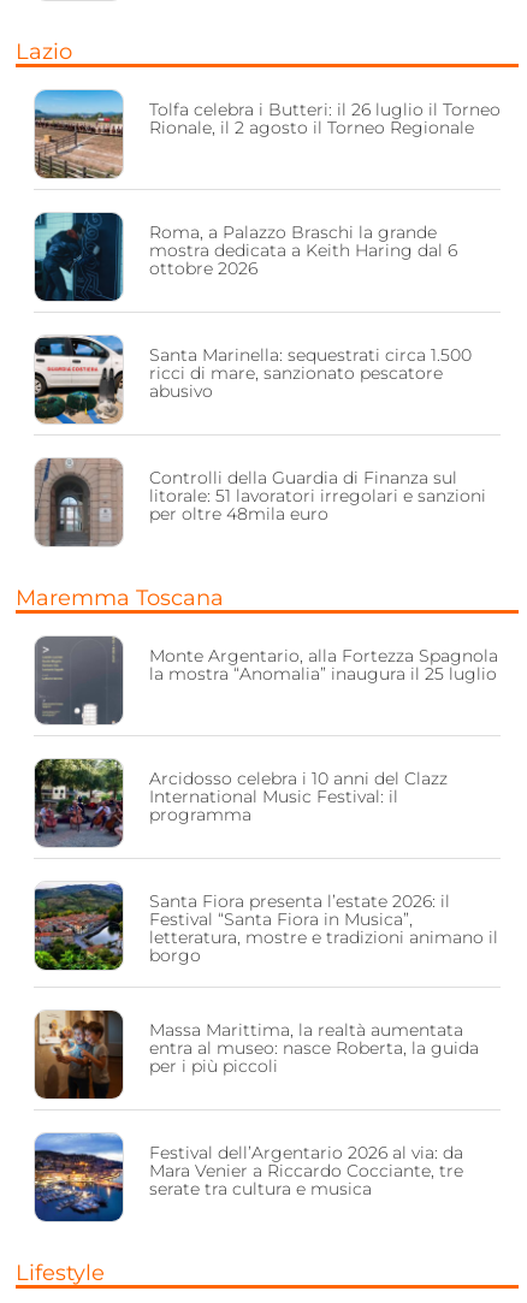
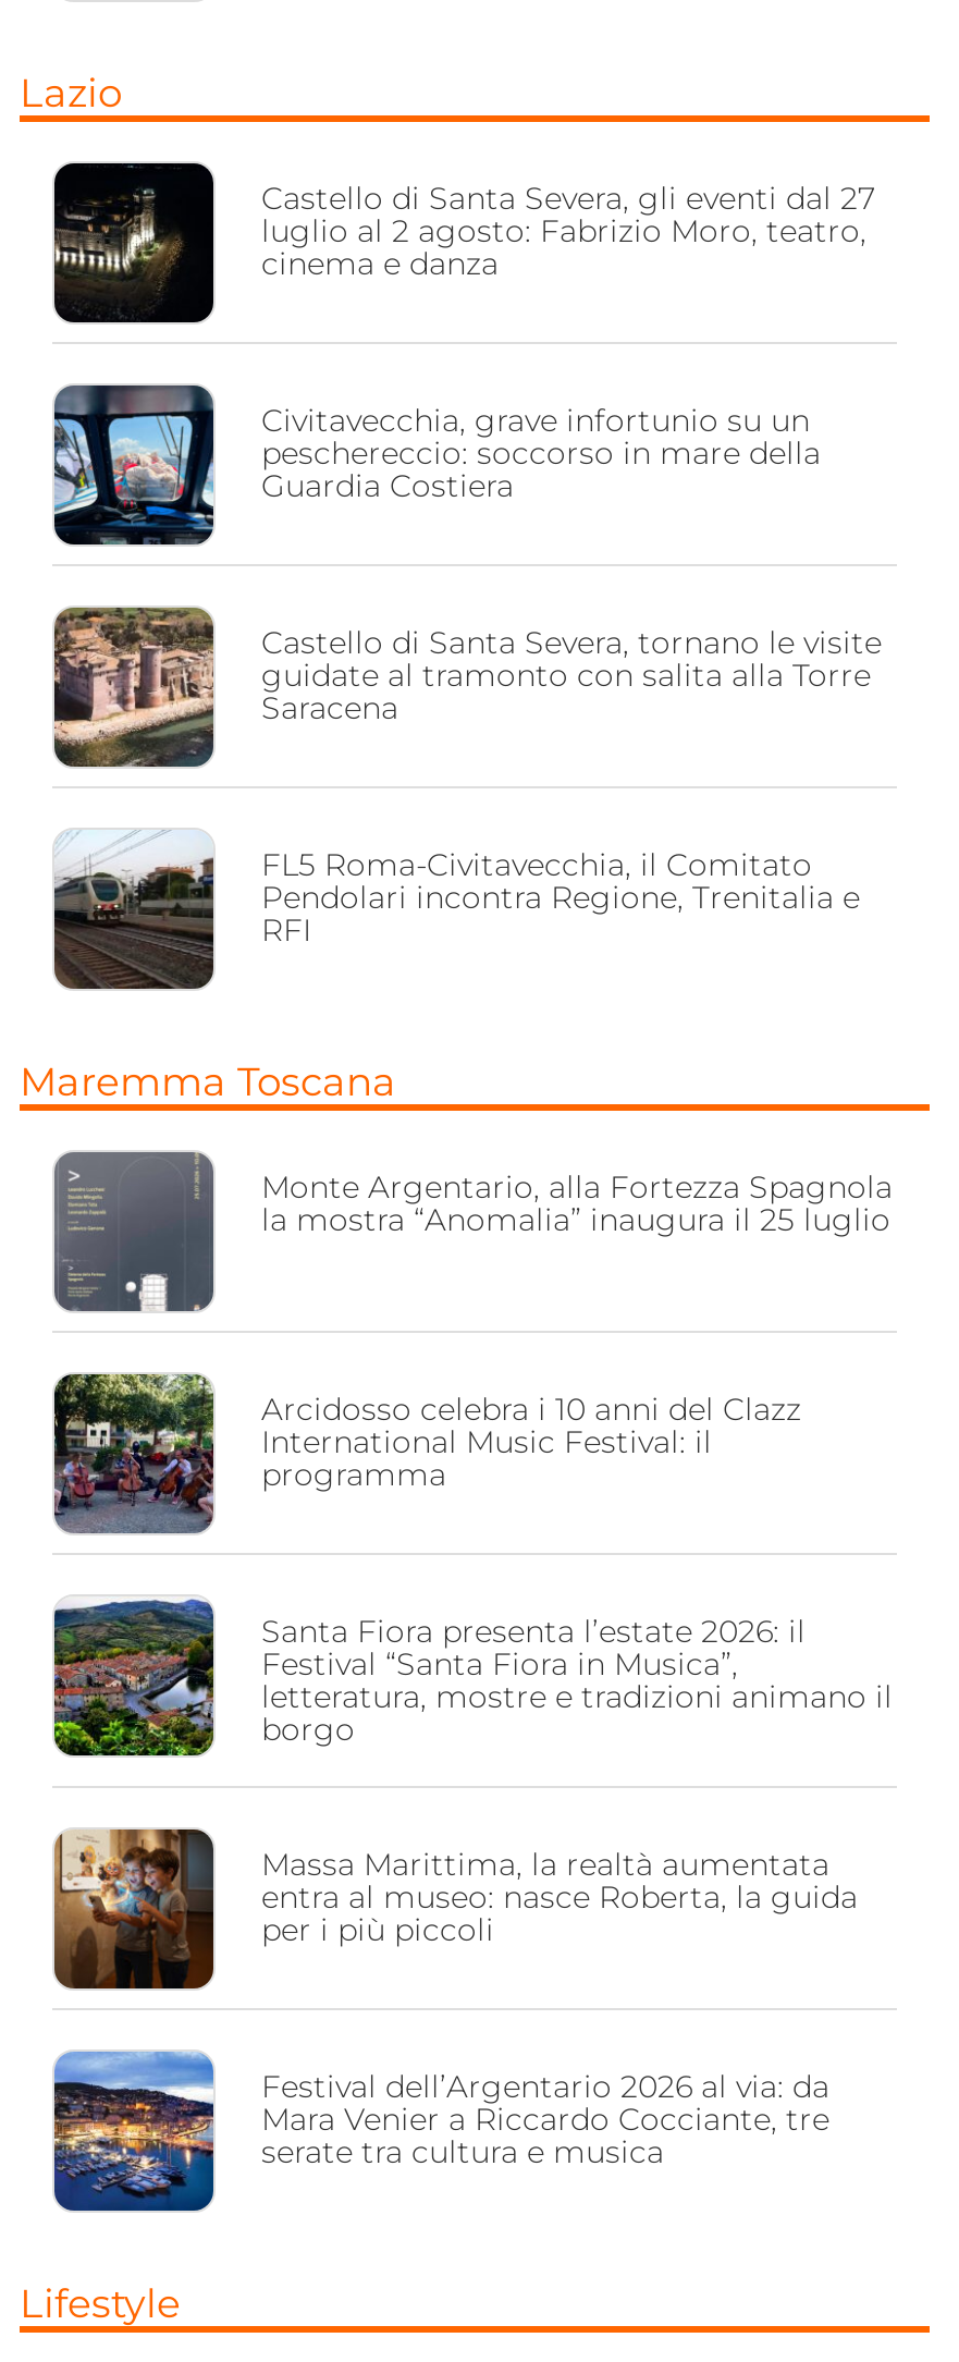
[34,89,501,179] [image] | Tolfa celebra i Butteri: il 26 luglio il Torneo | Rionale, il 2 agosto il Torneo Regionale -> [52,161,875,325] [image] | Castello di Santa Severa, gli eventi dal 27 | luglio al 2 agosto: Fabrizio Moro, teatro, | cinema e danza
[34,212,457,300] [image] | Roma, a Palazzo Braschi la grande | mostra dedicata a Keith Haring dal 6 | ottobre 2026 -> [52,383,821,544] [image] | Civitavecchia, grave infortunio su un | peschereccio: soccorso in mare della | Guardia Costiera
[34,334,472,425] [image] | Santa Marinella: sequestrati circa 1.500 | ricci di mare, sanzionato pescatore | abusivo -> [52,605,882,769] [image] | Castello di Santa Severa, tornano le visite | guidate al tramonto con salita alla Torre | Saracena
[34,457,486,547] [image] | Controlli della Guardia di Finanza sul | litorale: 51 lavoratori irregolari e sanzioni | per oltre 48mila euro -> [54,830,860,989] [image] | FL5 Roma-Civitavecchia, il Comitato | Pendolari incontra Regione, Trenitalia e | RFI

